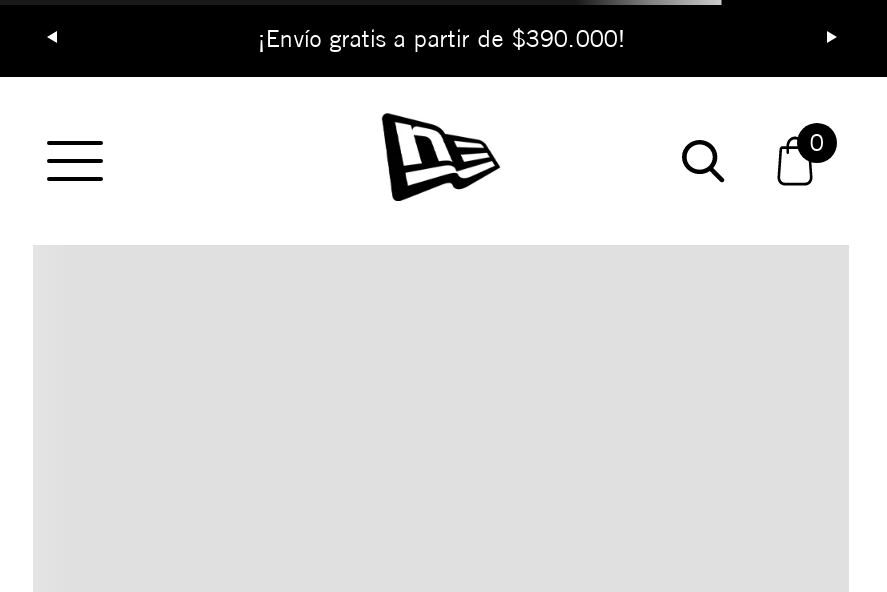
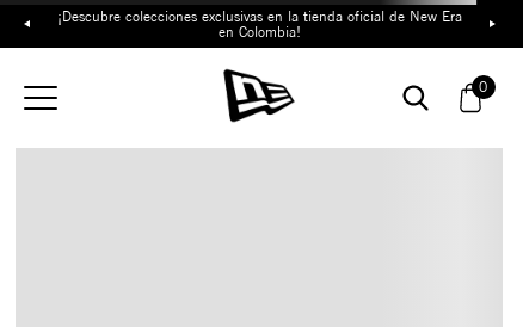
[258,22,626,52] ¡Envío gratis a partir de $390.000! -> [57,7,462,41] ¡Descubre colecciones exclusivas en la tienda oficial de New Era | en Colombia!

